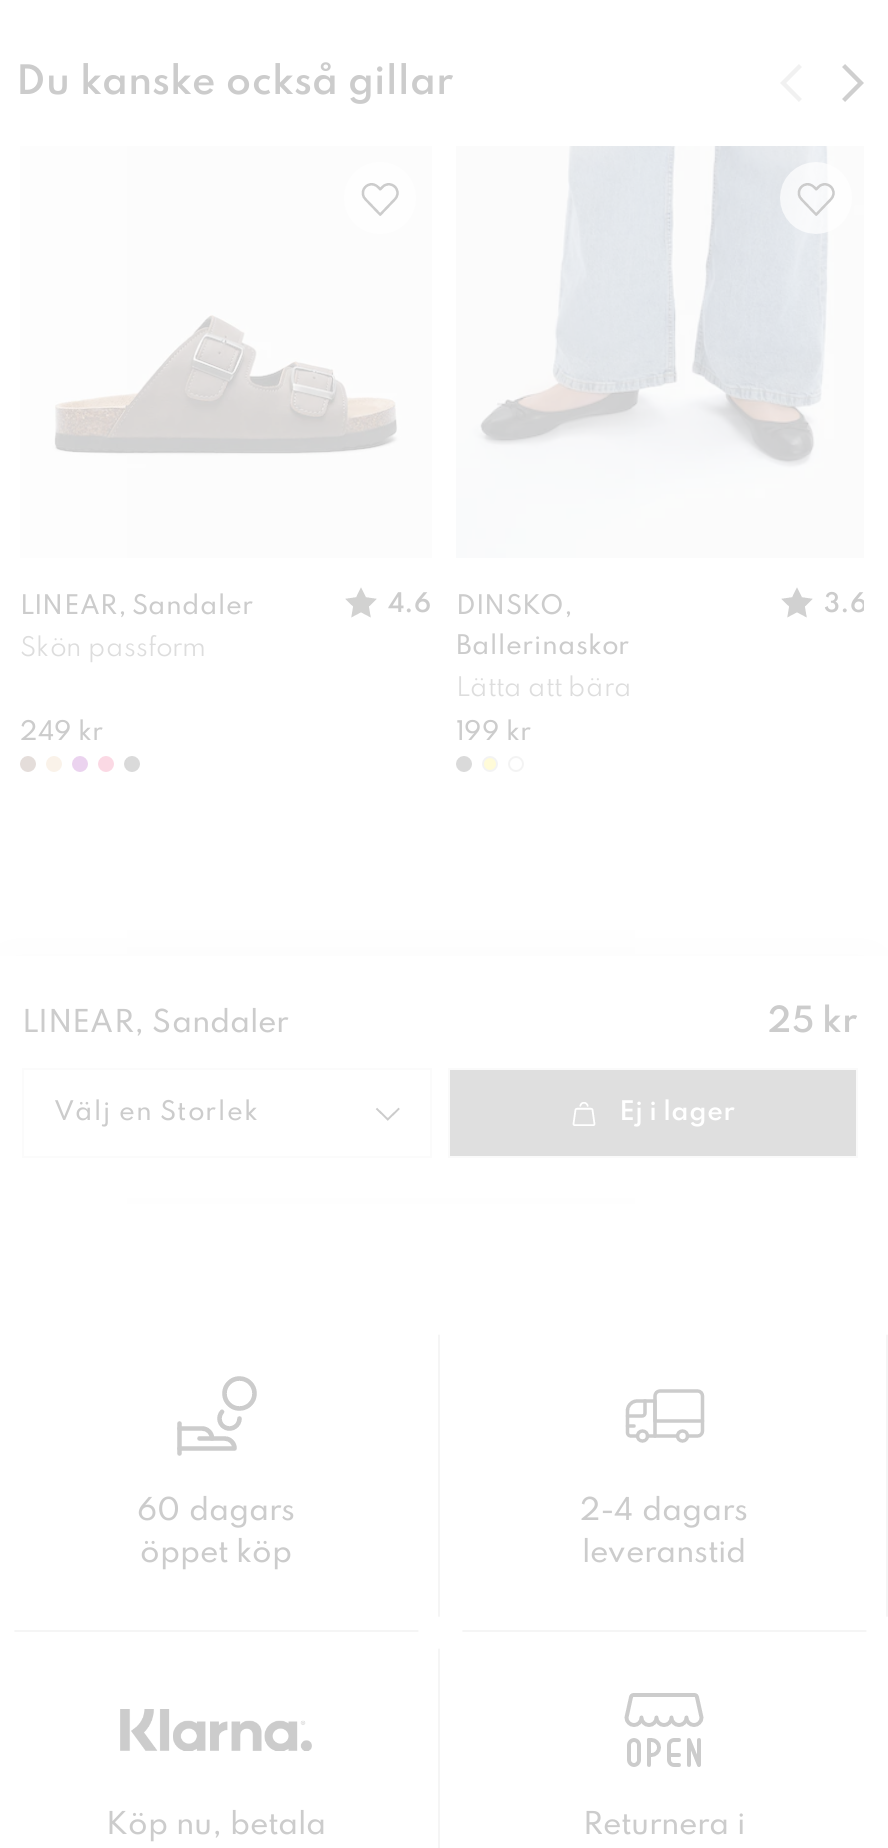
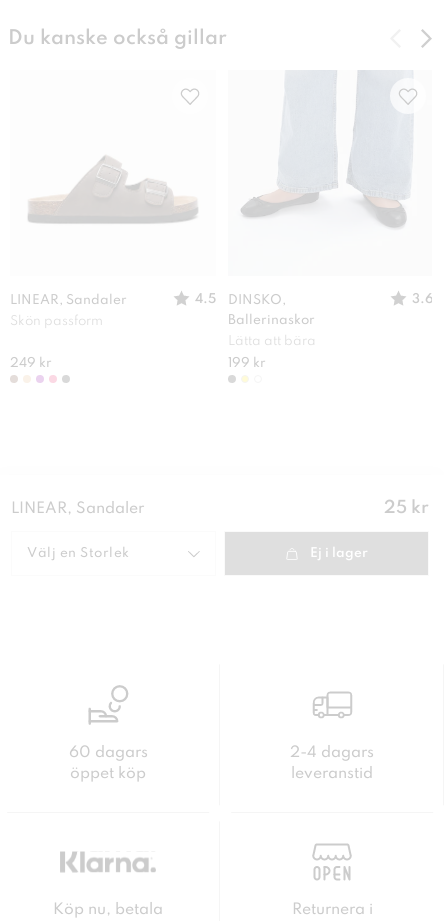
[388,593,572,621] 4.6 DINSKO, -> [195,293,286,307] 4.5 DINSKO,

